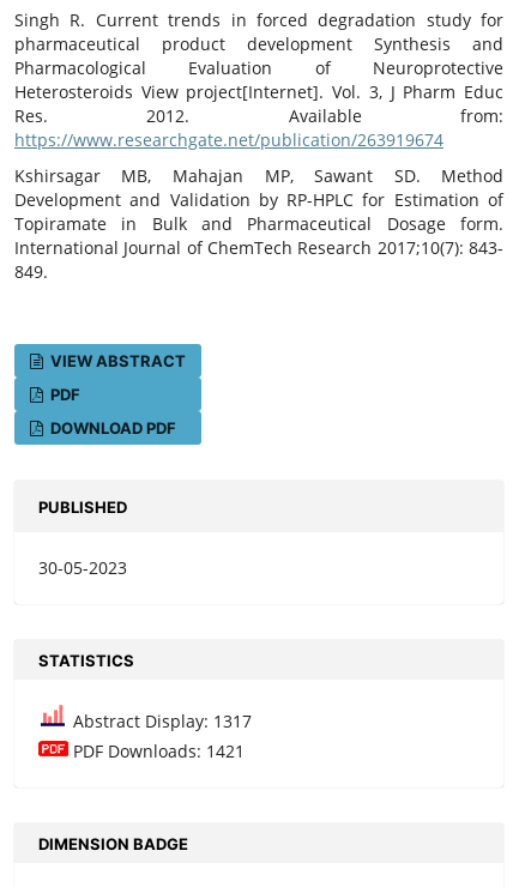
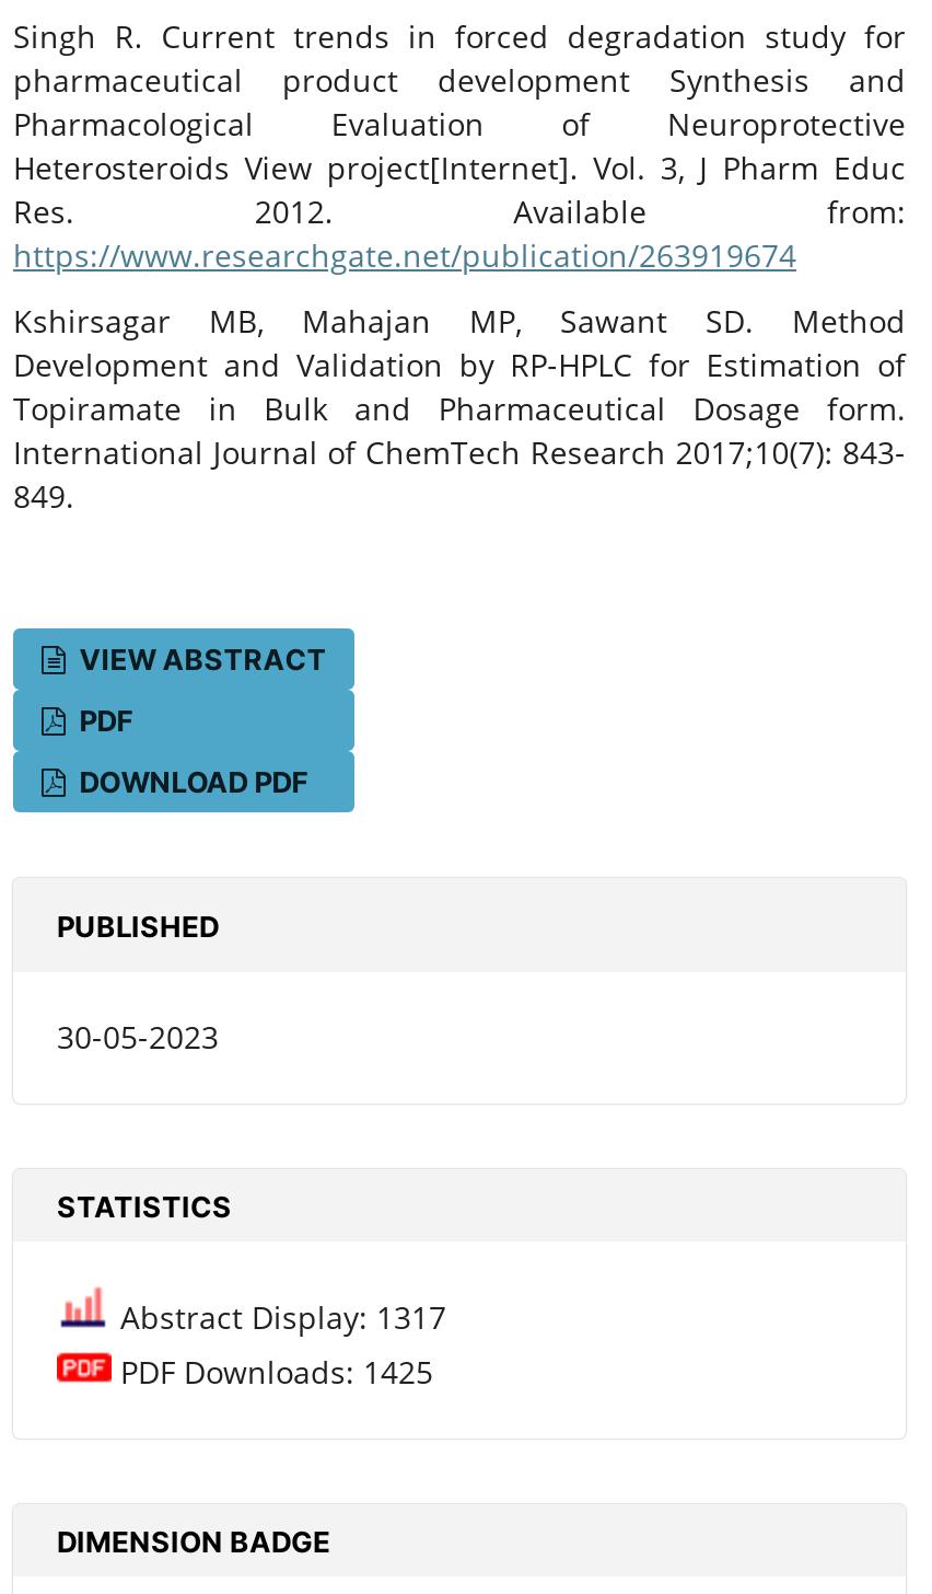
[68,740,245,763] PDF Downloads: 1421 -> [112,1351,433,1393] PDF Downloads: 1425

